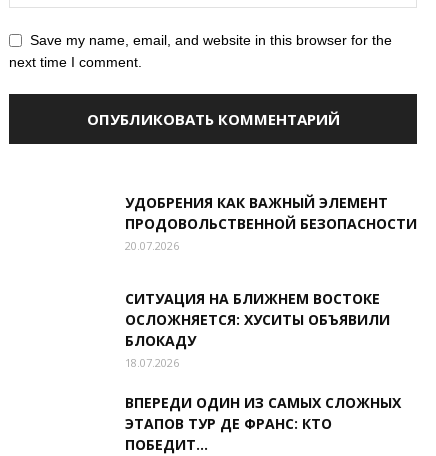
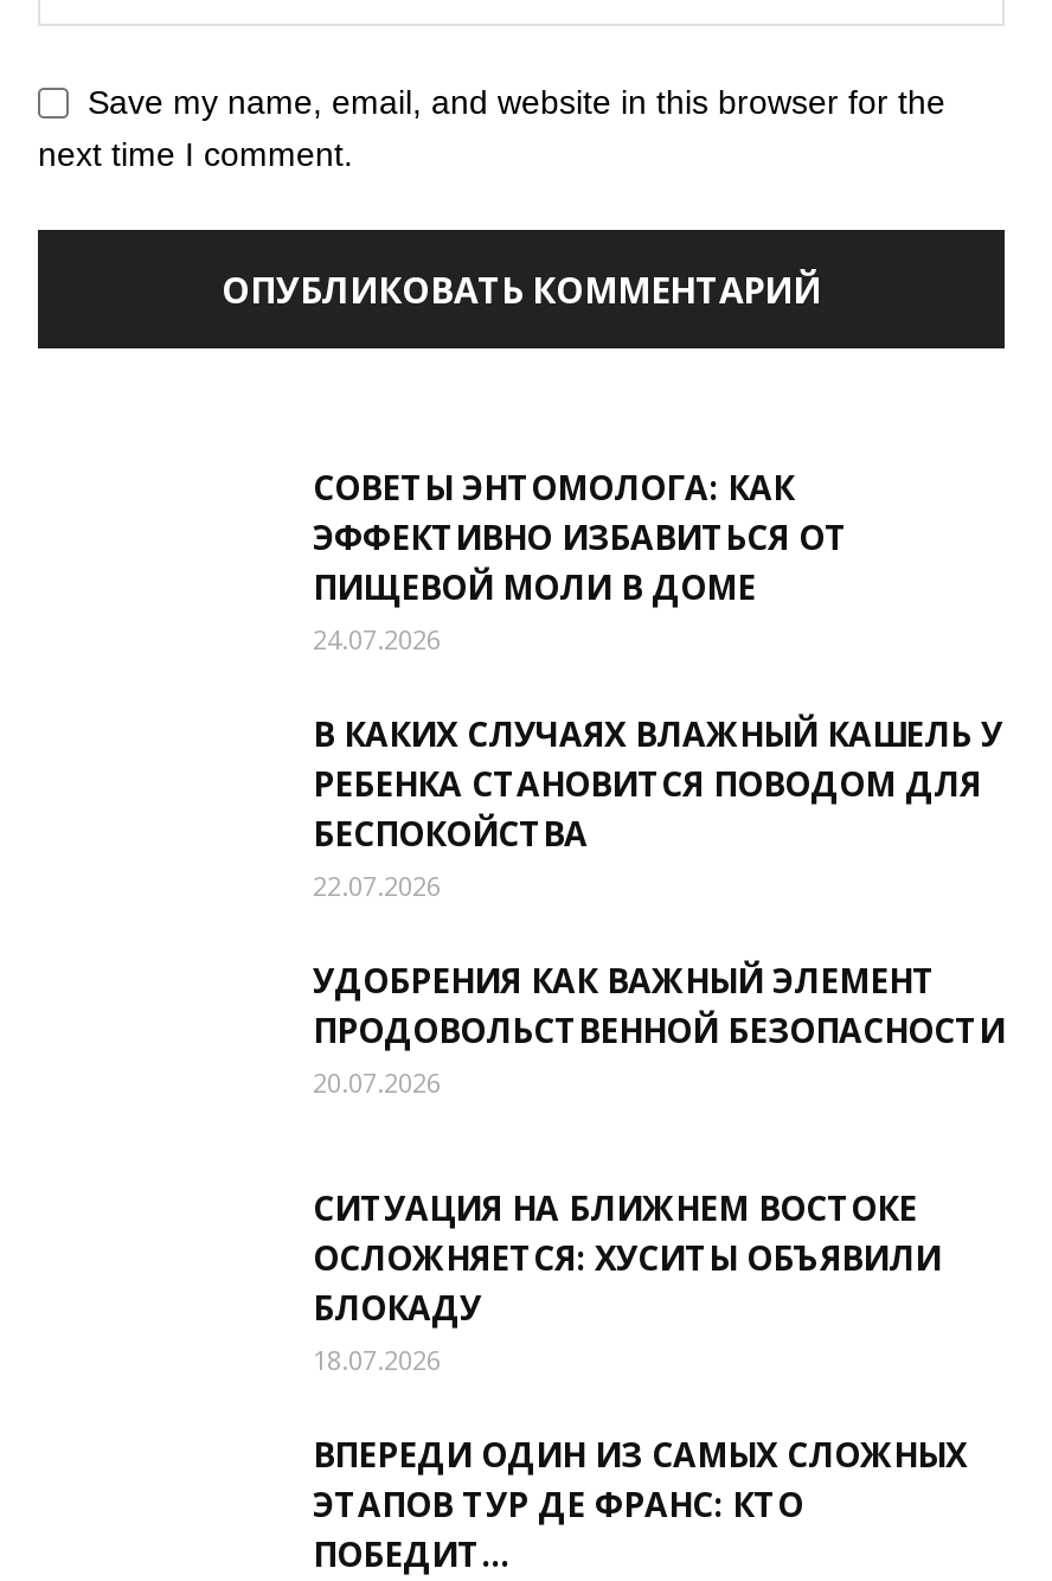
none -> [313,464,1002,902] СОВЕТЫ ЭНТОМОЛОГА: КАК | ЭФФЕКТИВНО ИЗБАВИТЬСЯ ОТ | ПИЩЕВОЙ МОЛИ В ДОМЕ | 24.07.2026 | В КАКИХ СЛУЧАЯХ ВЛАЖНЫЙ КАШЕЛЬ У | РЕБЕНКА СТАНОВИТСЯ ПОВОДОМ ДЛЯ | БЕСПОКОЙСТВА | 22.07.2026

